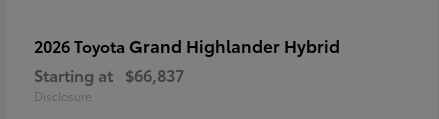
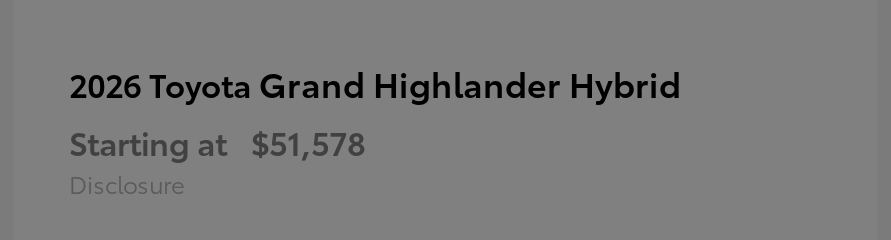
[34,62,184,85] Starting at $66,837 -> [69,117,365,163] Starting at $51,578

